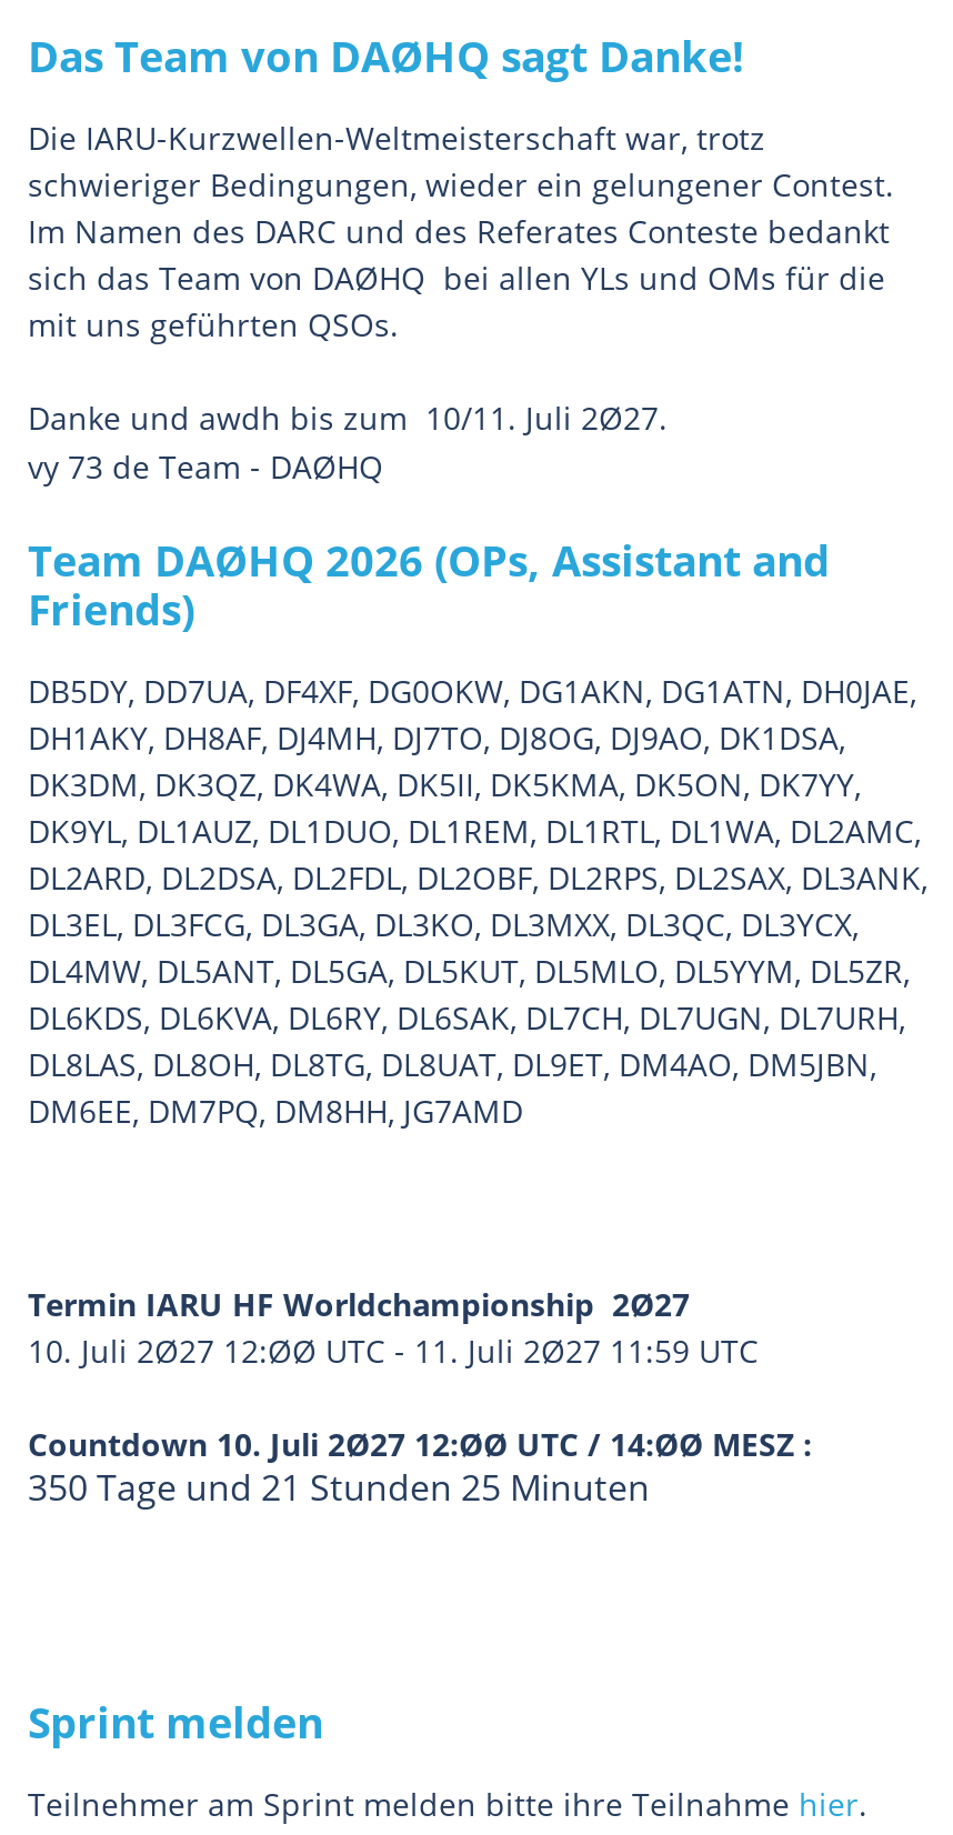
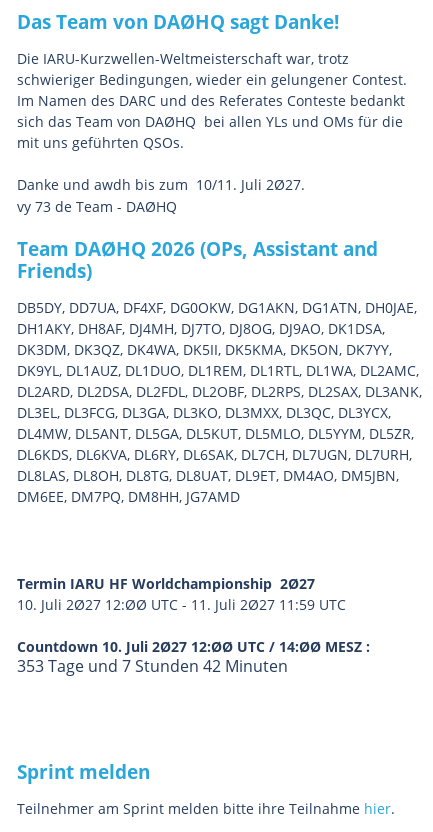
[28,1463,650,1512] 350 Tage und 21 Stunden 25 Minuten -> [17,655,288,677] 353 Tage und 7 Stunden 42 Minuten

